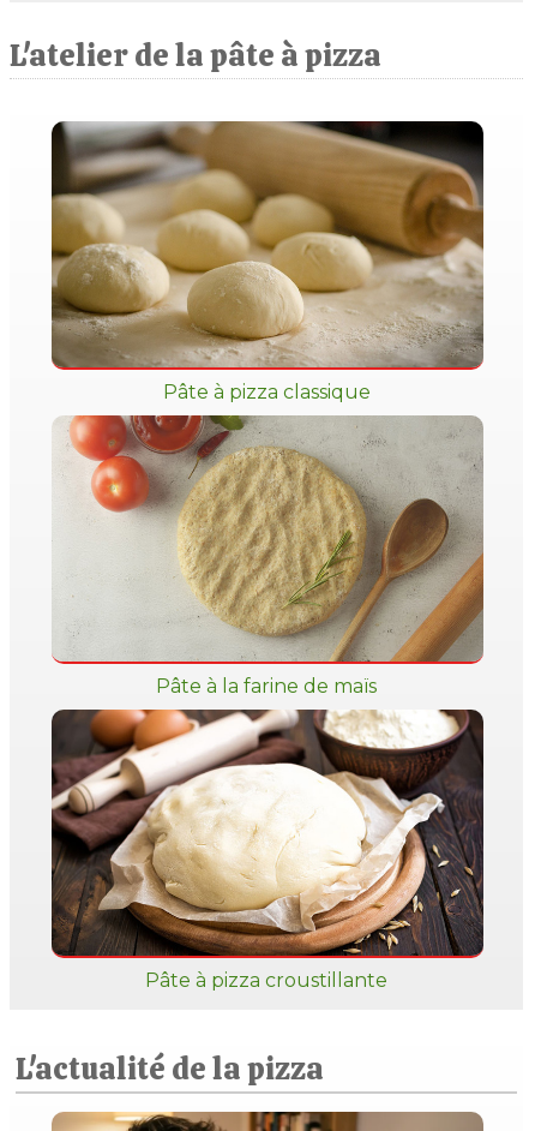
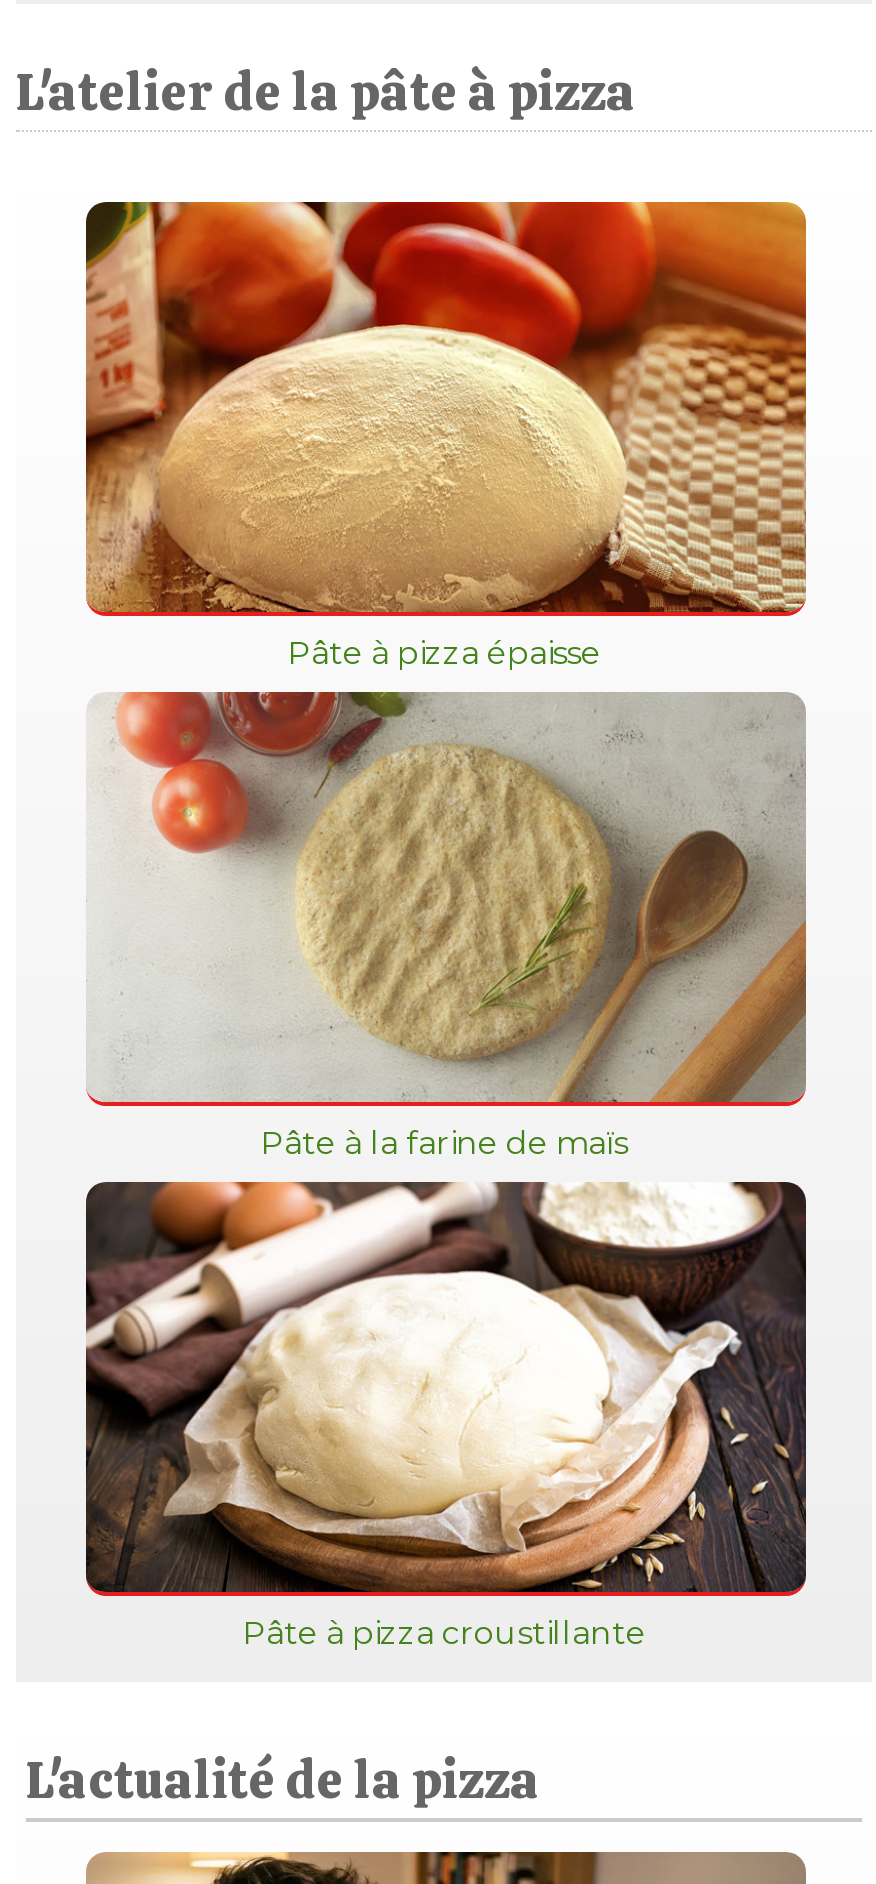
[50,120,485,403] [image] | Pâte à pizza classique -> [84,200,808,671] [image] | Pâte à pizza épaisse

